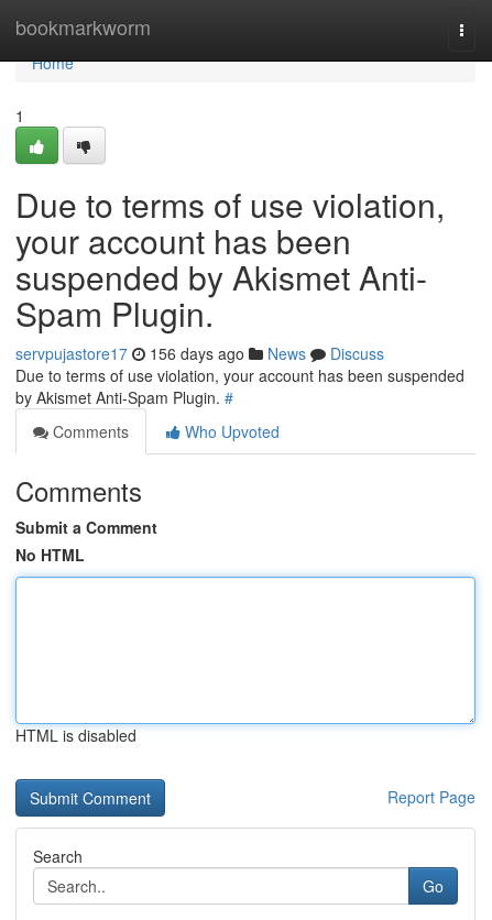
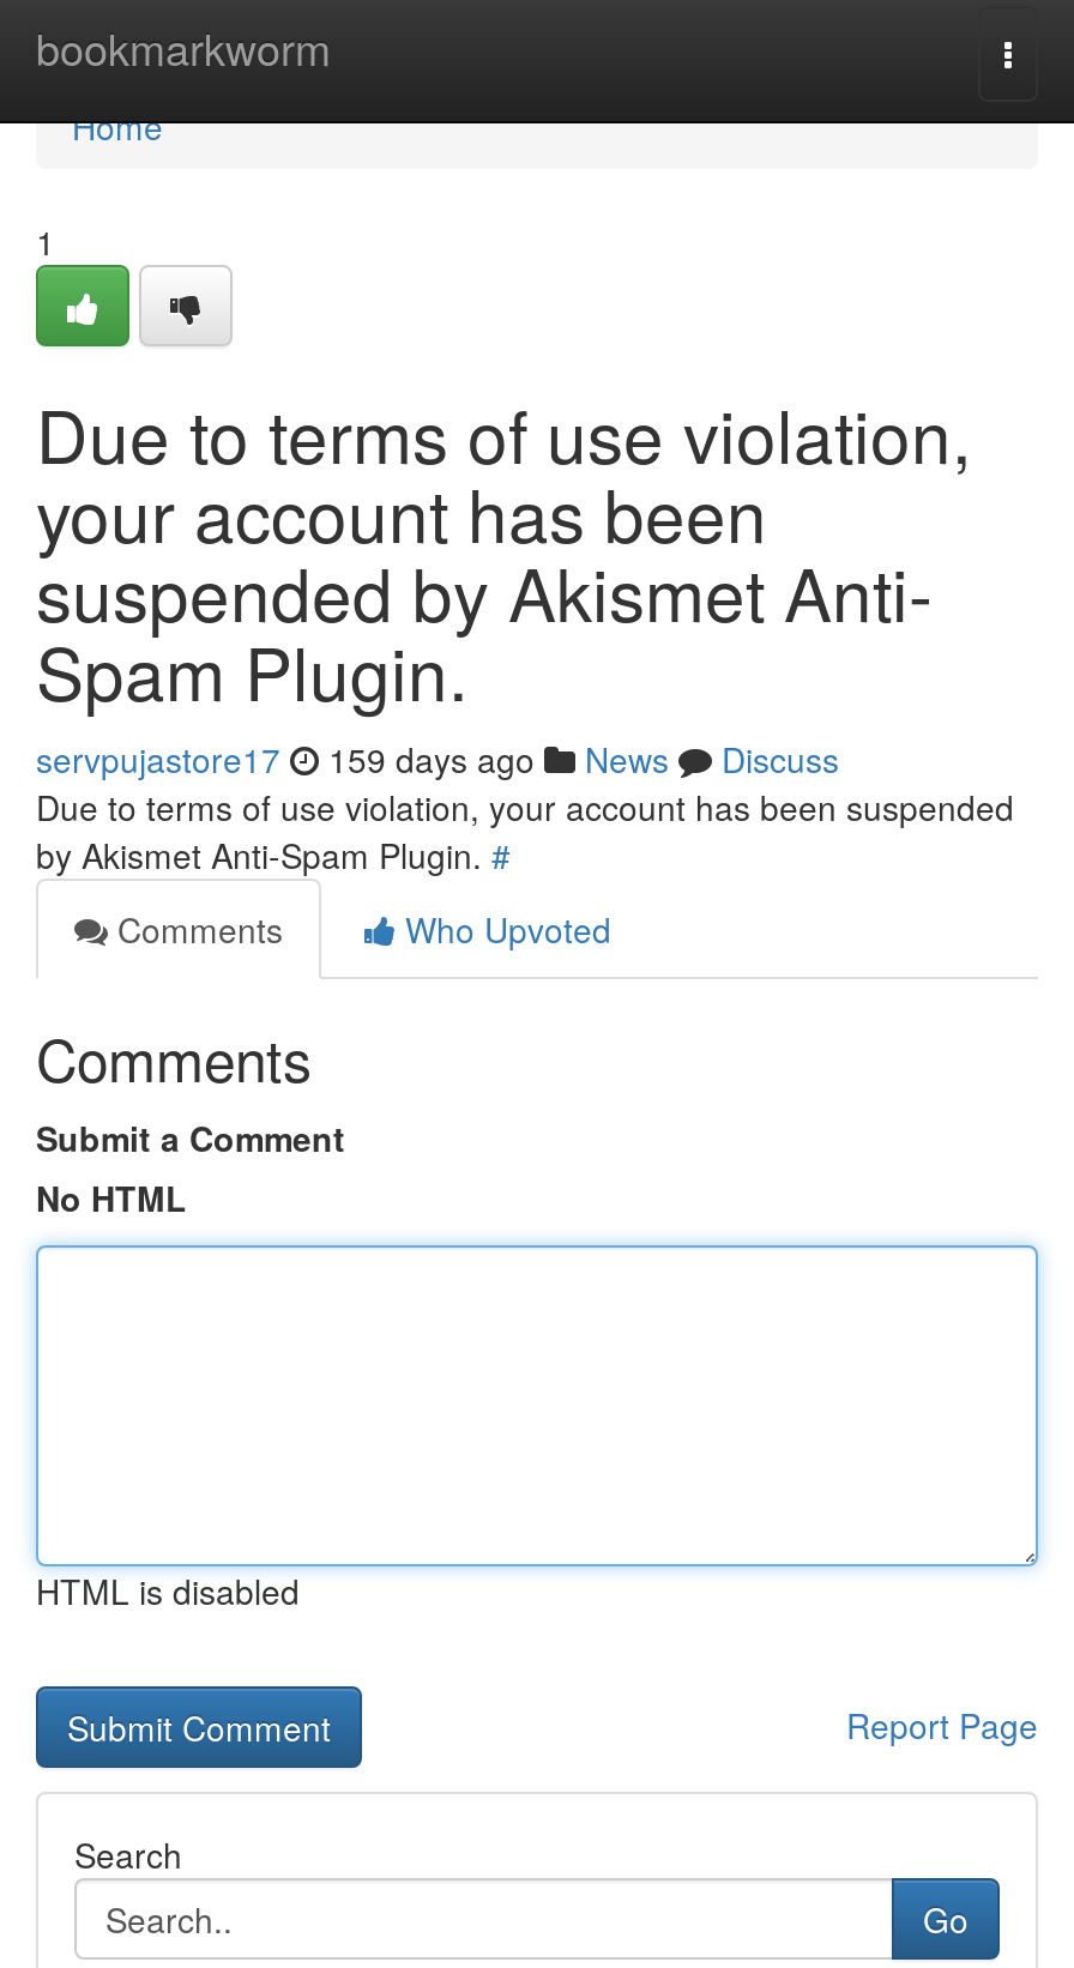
[15,342,384,364] servpujastore17 156 days ago News Discuss -> [36,735,839,783] servpujastore17 159 days ago News Discuss

